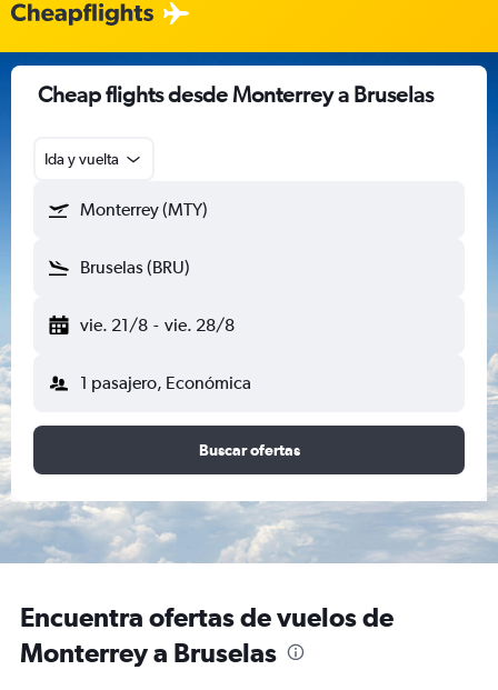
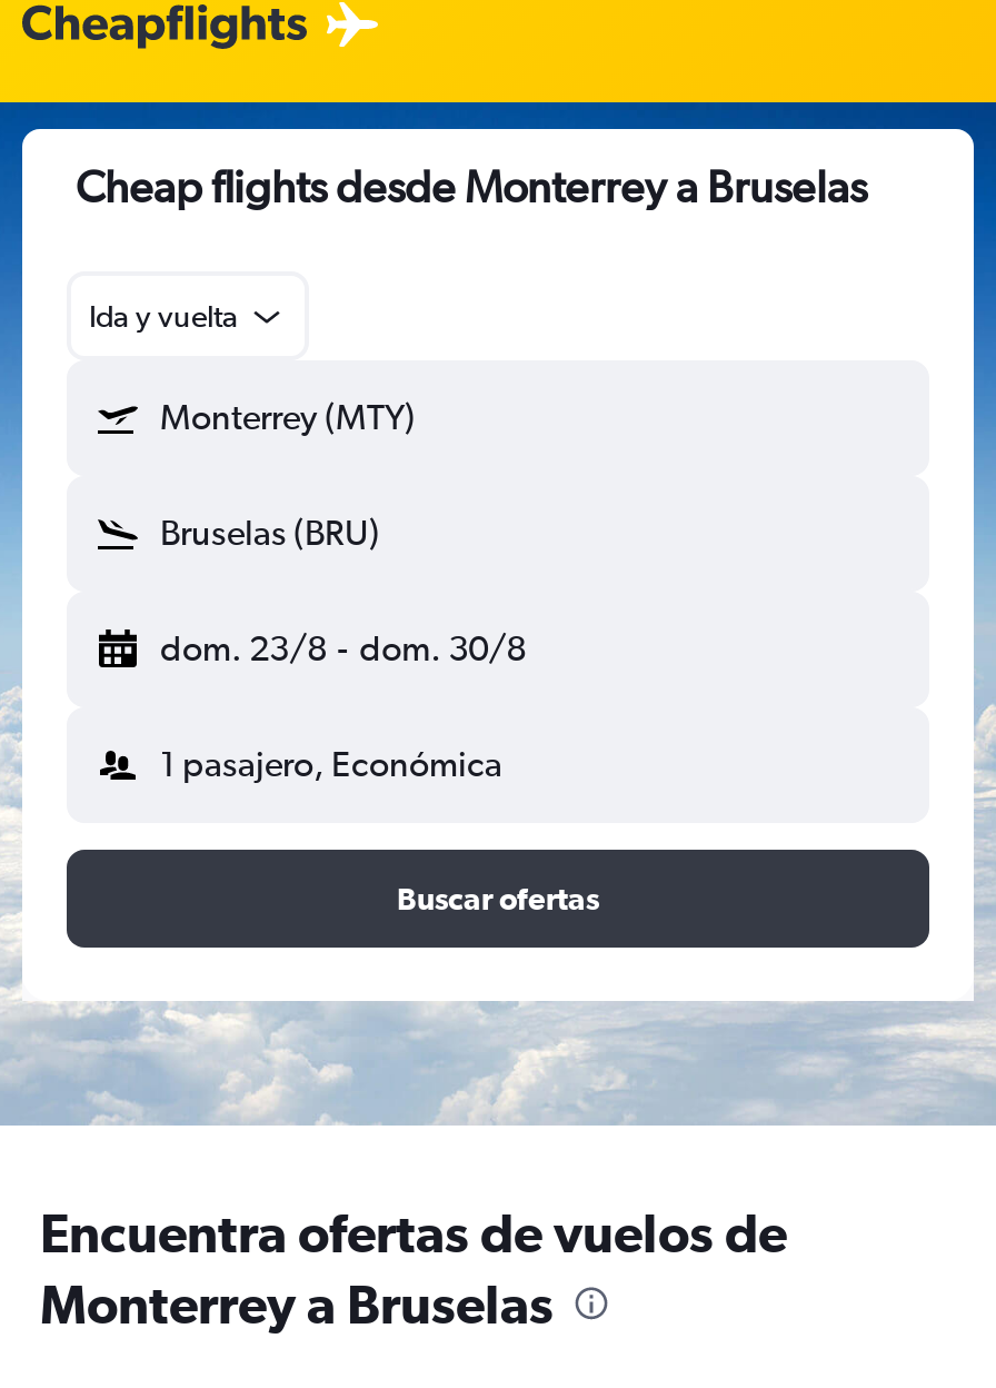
[80,314,234,336] vie. 21/8 - vie. 28/8 -> [160,627,526,670] dom. 23/8 - dom. 30/8

